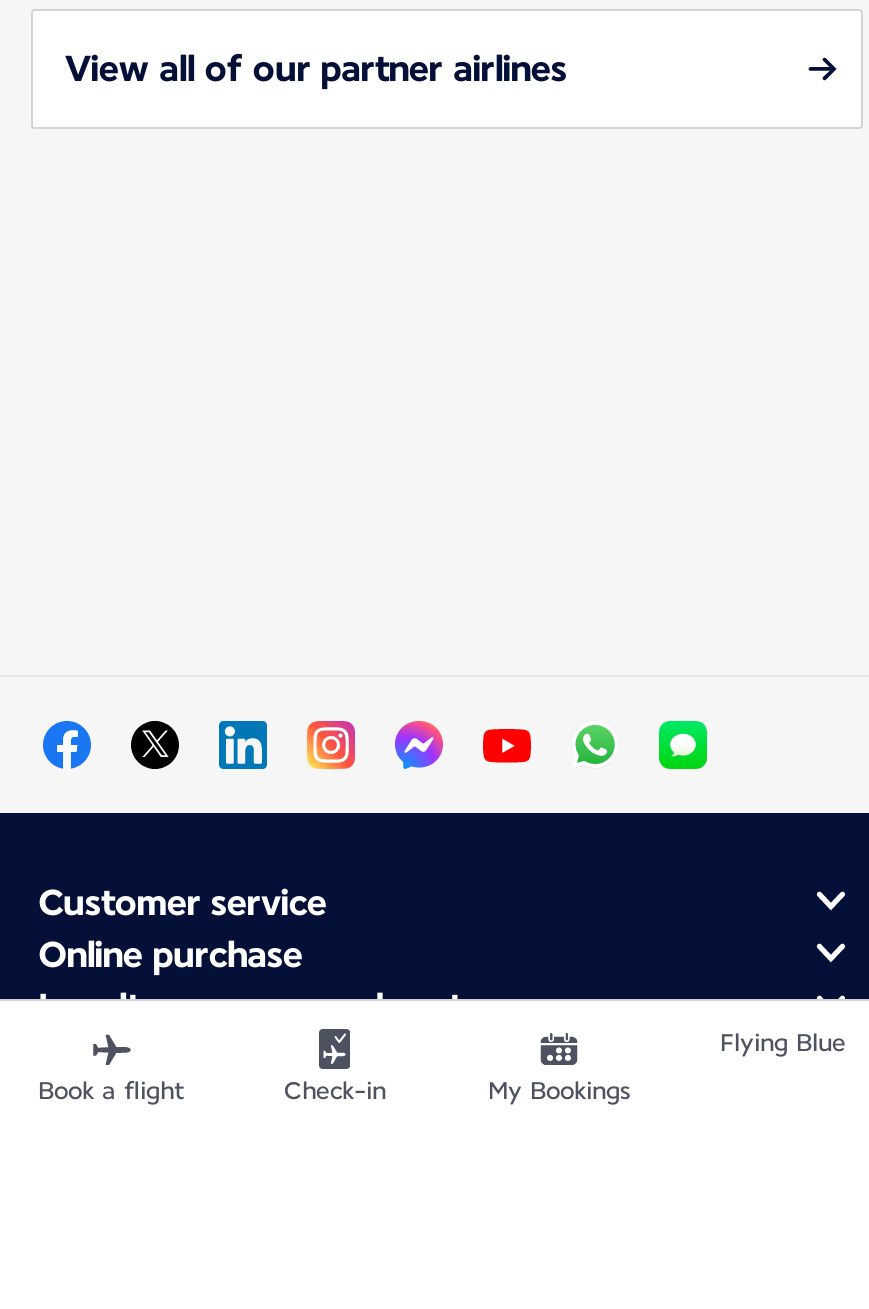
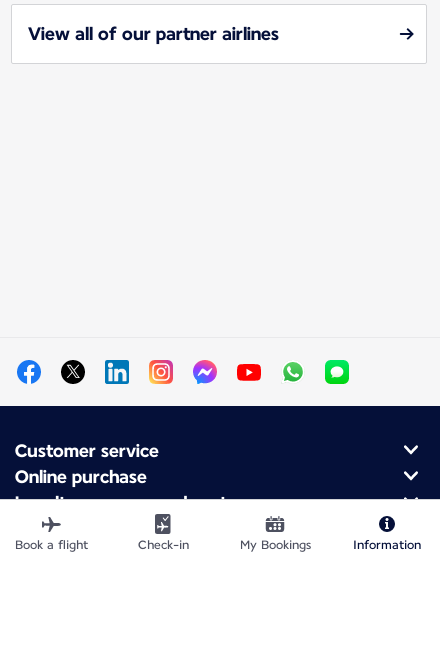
[720,1029,846,1057] Flying Blue -> [353,538,421,552] Information

